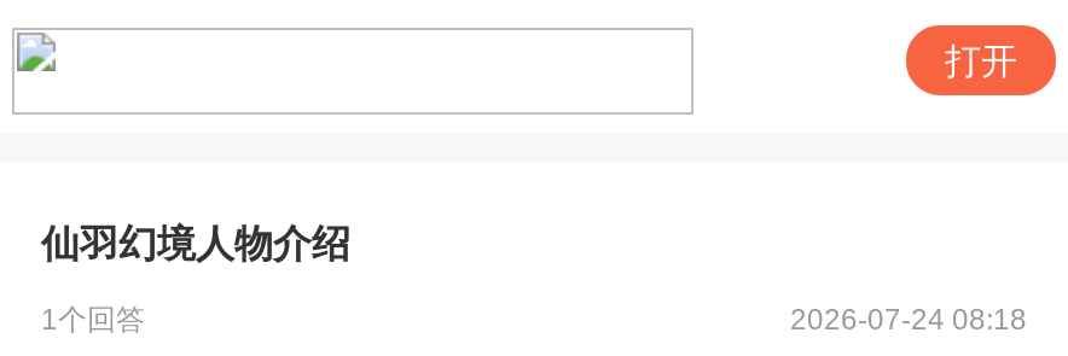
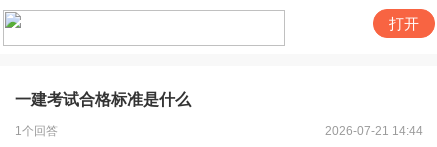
[41,223,350,264] 仙羽幻境人物介绍 -> [15,91,191,108] 一建考试合格标准是什么
[790,303,1027,337] 2026-07-24 08:18 -> [325,124,423,138] 2026-07-21 14:44

